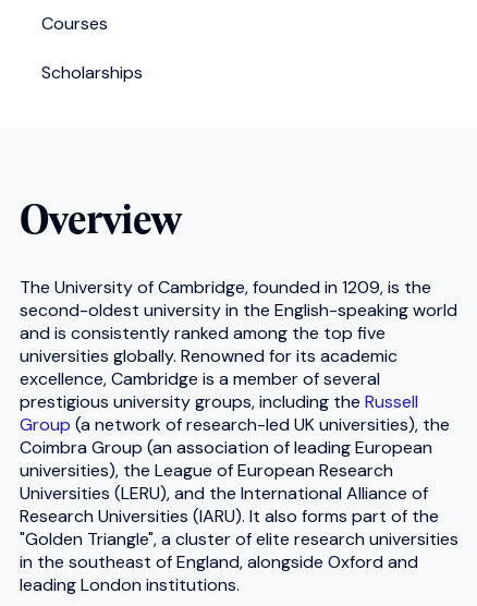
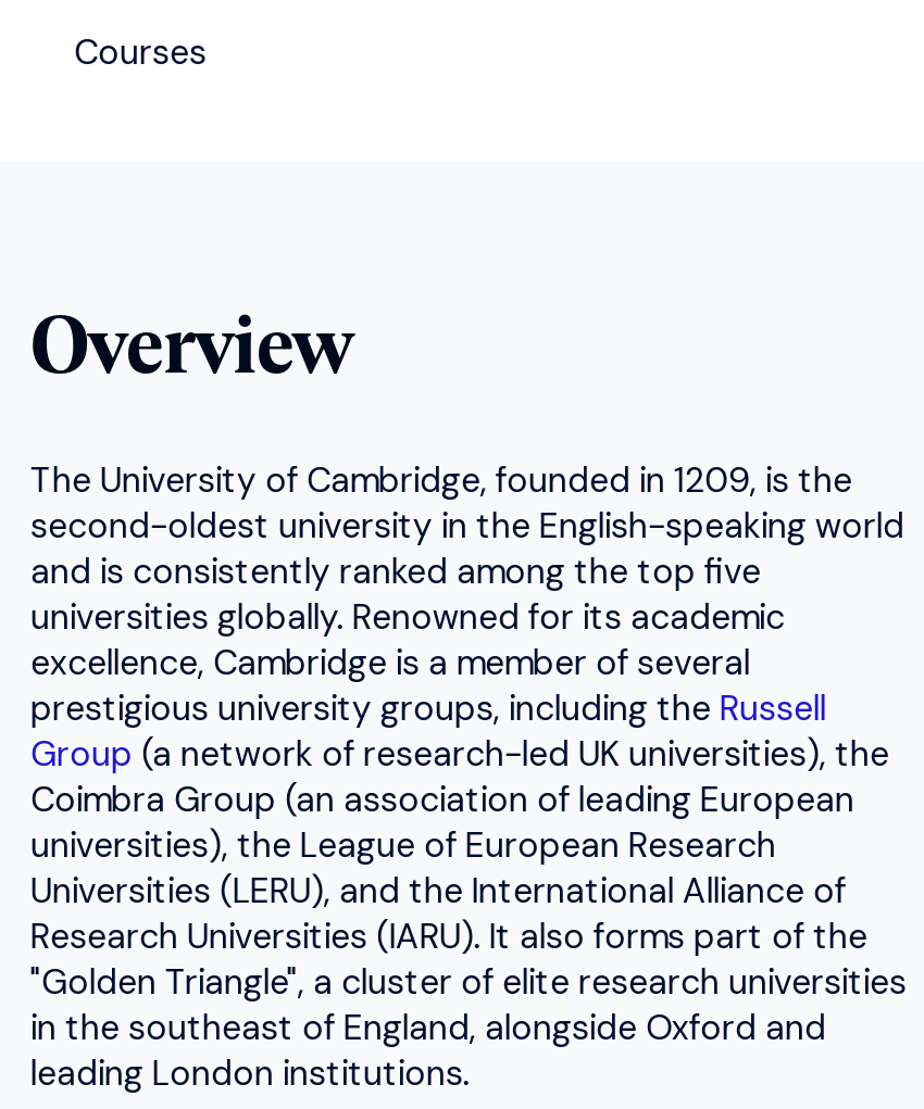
[42,61,143,84] Scholarships -> none

